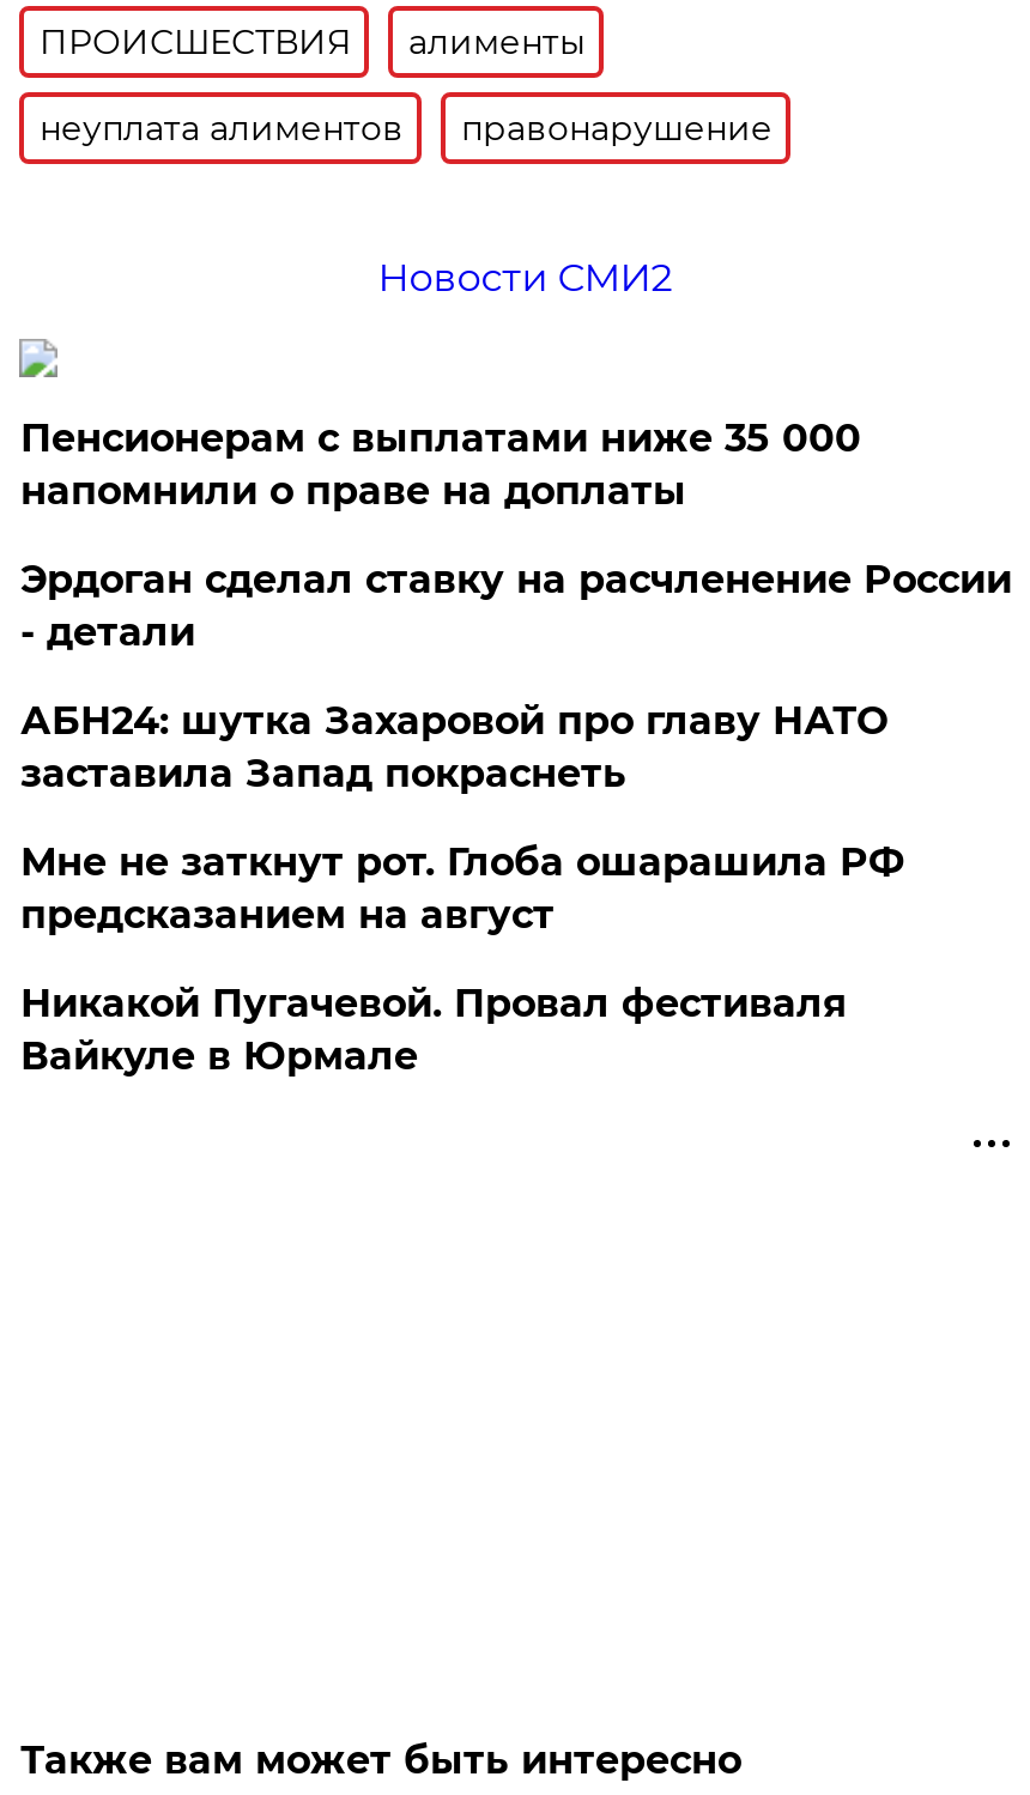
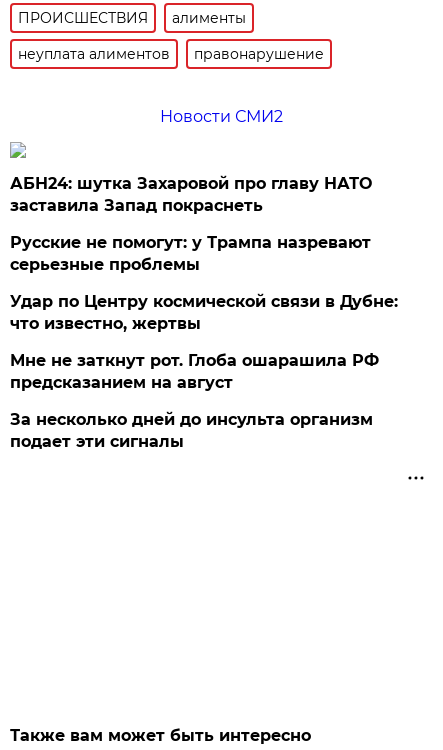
[20,415,1012,655] Пенсионерам с выплатами ниже 35 000 | напомнили о праве на доплаты | Эрдоган сделал ставку на расчленение России | - детали -> none
moved [20,698,887,796] -> [10,174,372,215]: АБН24: шутка Захаровой про главу НАТО | заставила Запад покраснеть
none -> [10,233,398,333] Русские не помогут: у Трампа назревают | серьезные проблемы | Удар по Центру космической связи в Дубне: | что известно, жертвы
[20,980,847,1079] Никакой Пугачевой. Провал фестиваля | Вайкуле в Юрмале -> [10,410,373,451] За несколько дней до инсульта организм | подает эти сигналы

